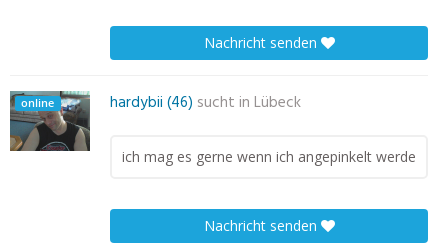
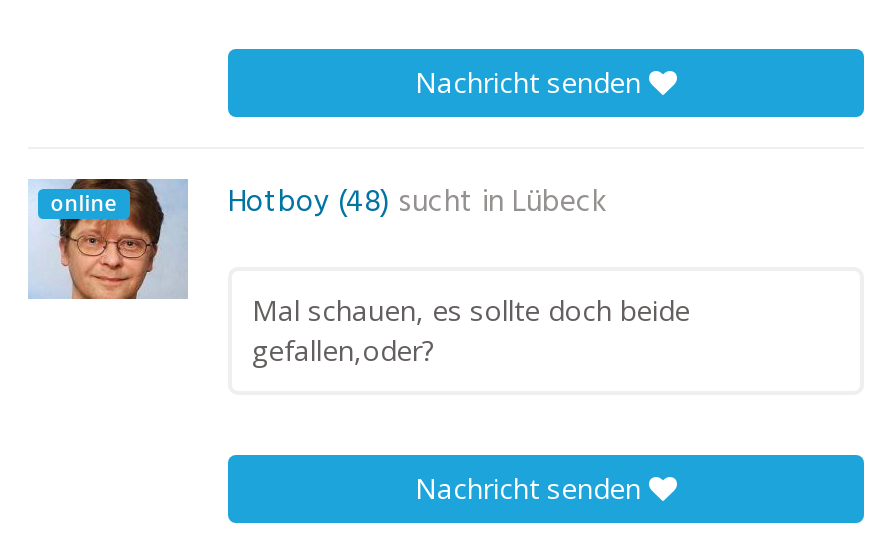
[9,90,301,152] [image] | hardybii (46) sucht in Lübeck -> [28,177,606,301] [image] | Hotboy (48) sucht in Lübeck
[122,146,416,165] ich mag es gerne wenn ich angepinkelt werde -> [252,290,690,368] Mal schauen, es sollte doch beide | gefallen,oder?

